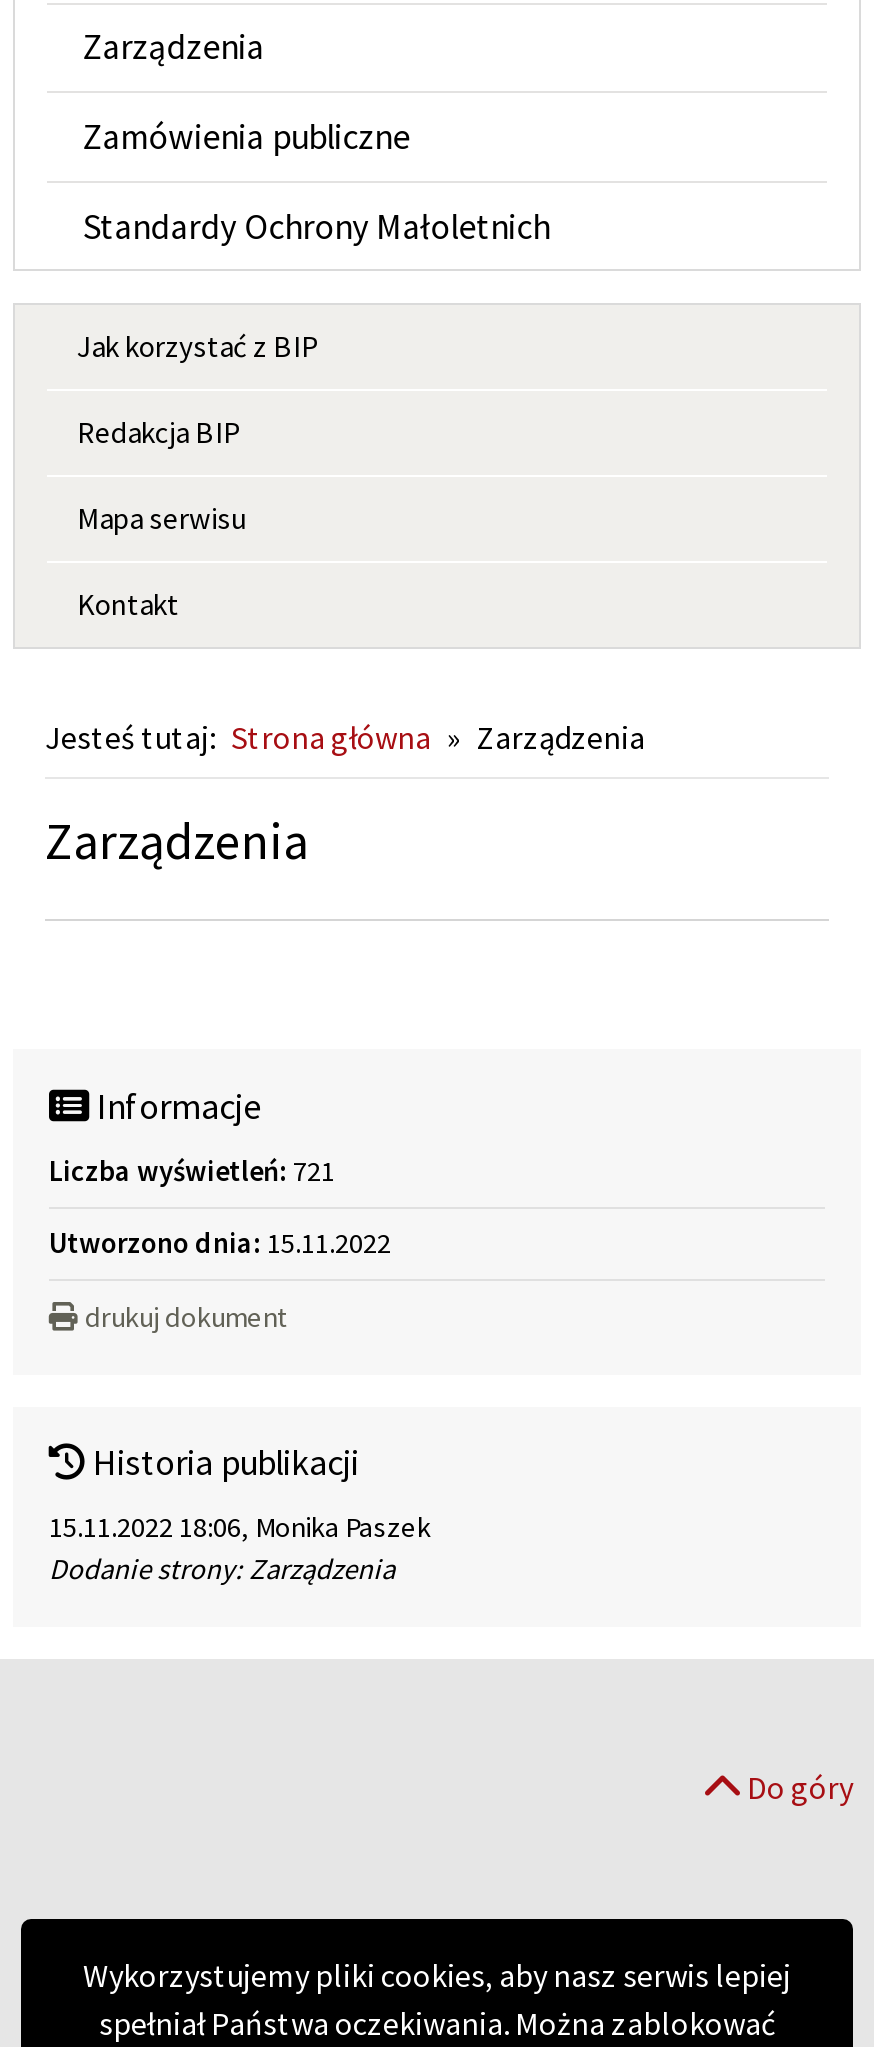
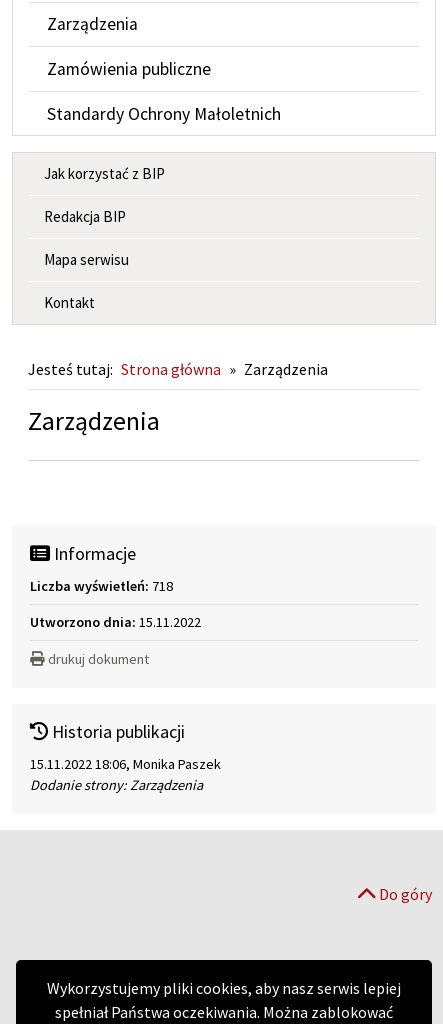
[49,1153,335,1189] Liczba wyświetleń: 721 -> [30,577,173,595] Liczba wyświetleń: 718

